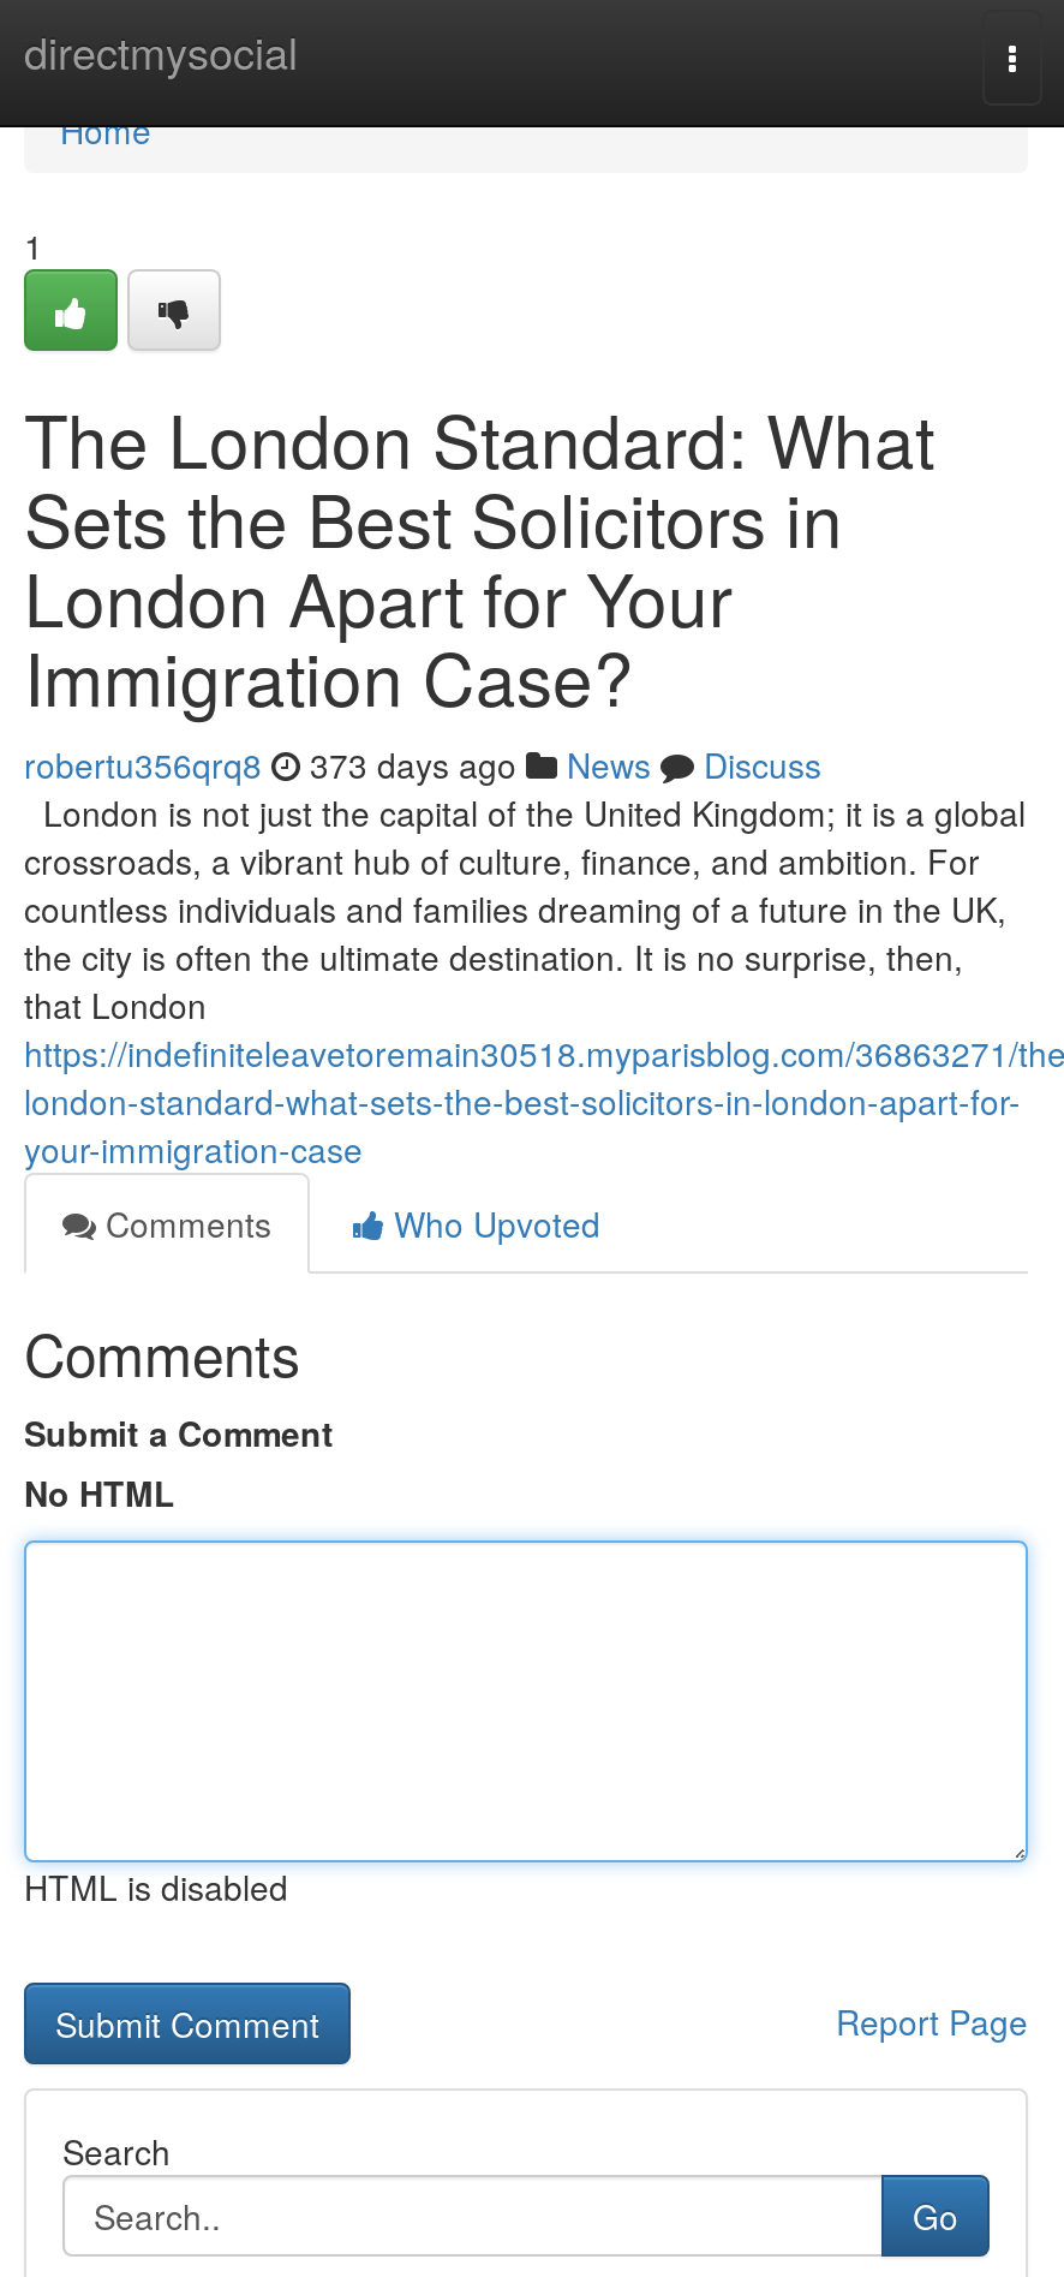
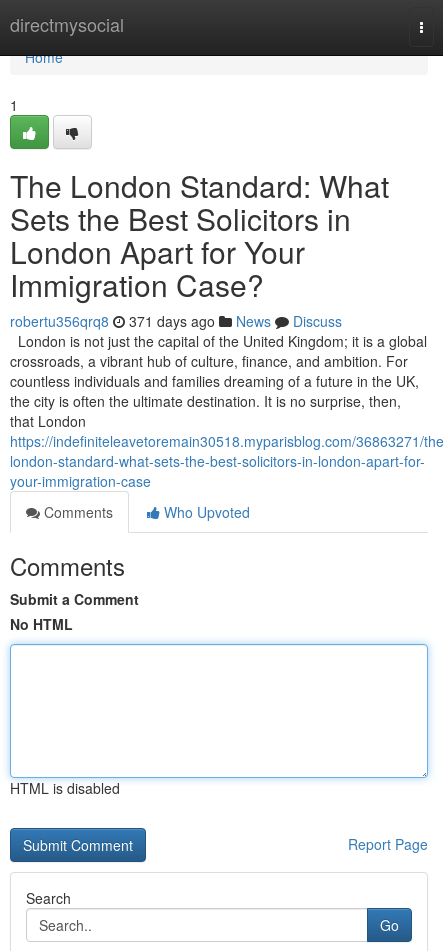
[24,740,821,788] robertu356qrq8 373 days ago News Discuss -> [10,311,342,331] robertu356qrq8 371 days ago News Discuss

